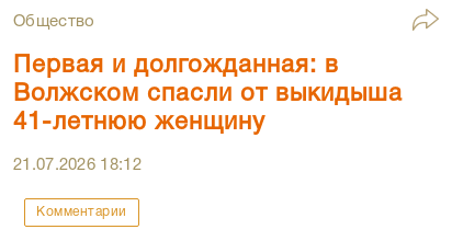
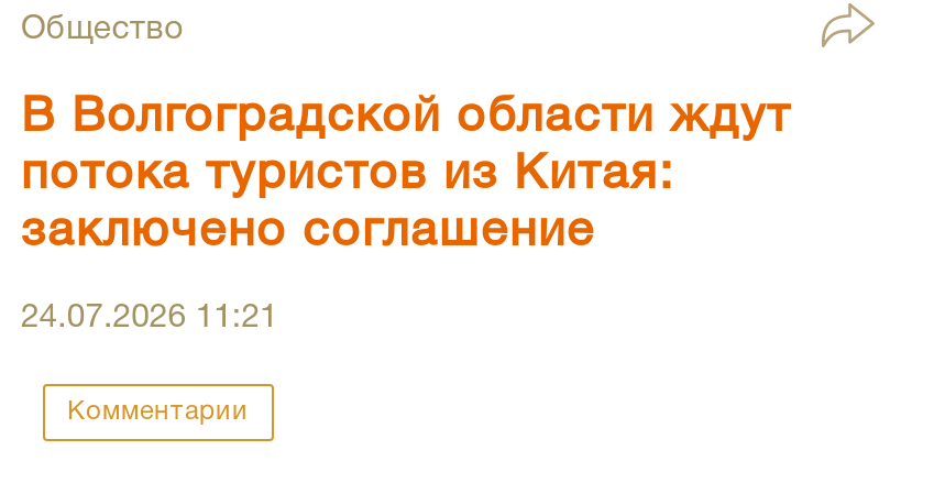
[13,55,403,134] Первая и долгожданная: в | Волжском спасли от выкидыша | 41-летнюю женщину -> [21,96,791,254] В Волгоградской области ждут | потока туристов из Китая: | заключено соглашение
[13,158,141,173] 21.07.2026 18:12 -> [21,303,278,334] 24.07.2026 11:21

